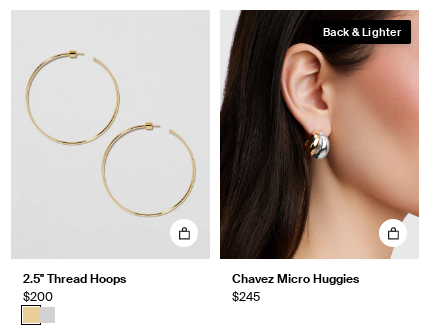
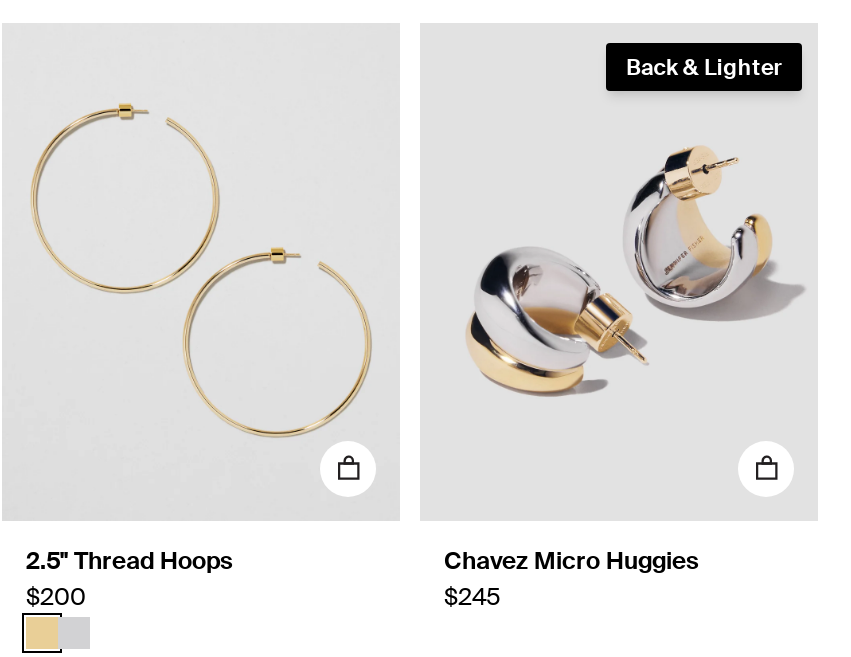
[219,9,420,260] [image] -> [420,22,818,520] [image]

